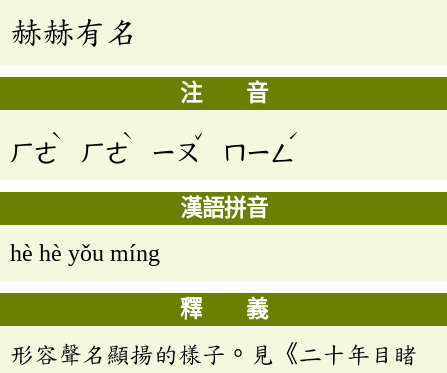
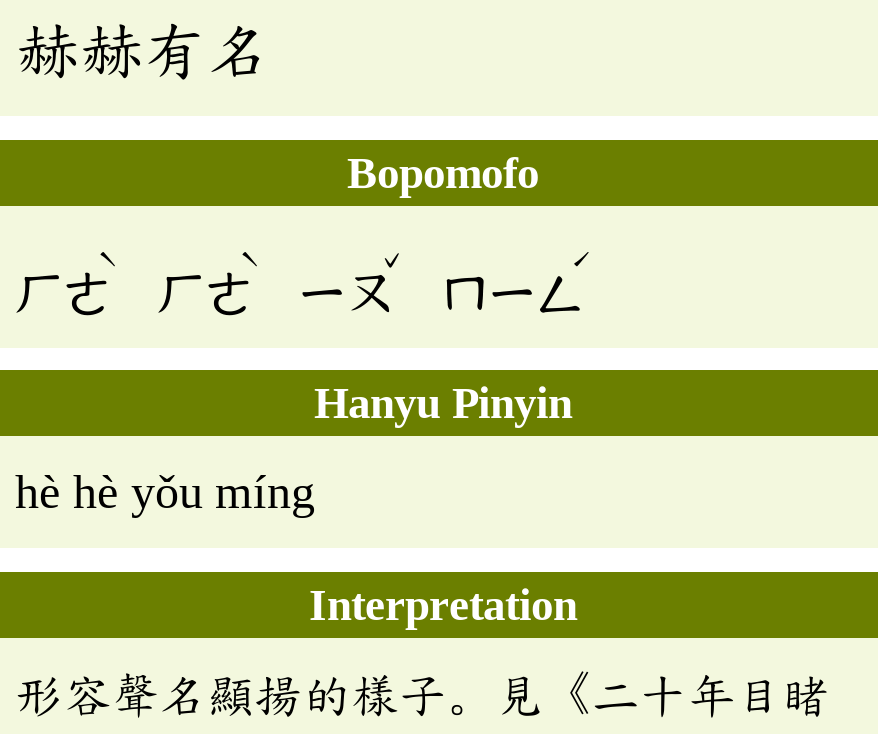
[180,81,268,106] 注 音 -> [347,149,539,199] Bopomofo
[180,196,268,221] 漢語拼音 -> [314,379,572,429] Hanyu Pinyin
[180,297,268,322] 釋 義 -> [309,581,577,631] Interpretation

